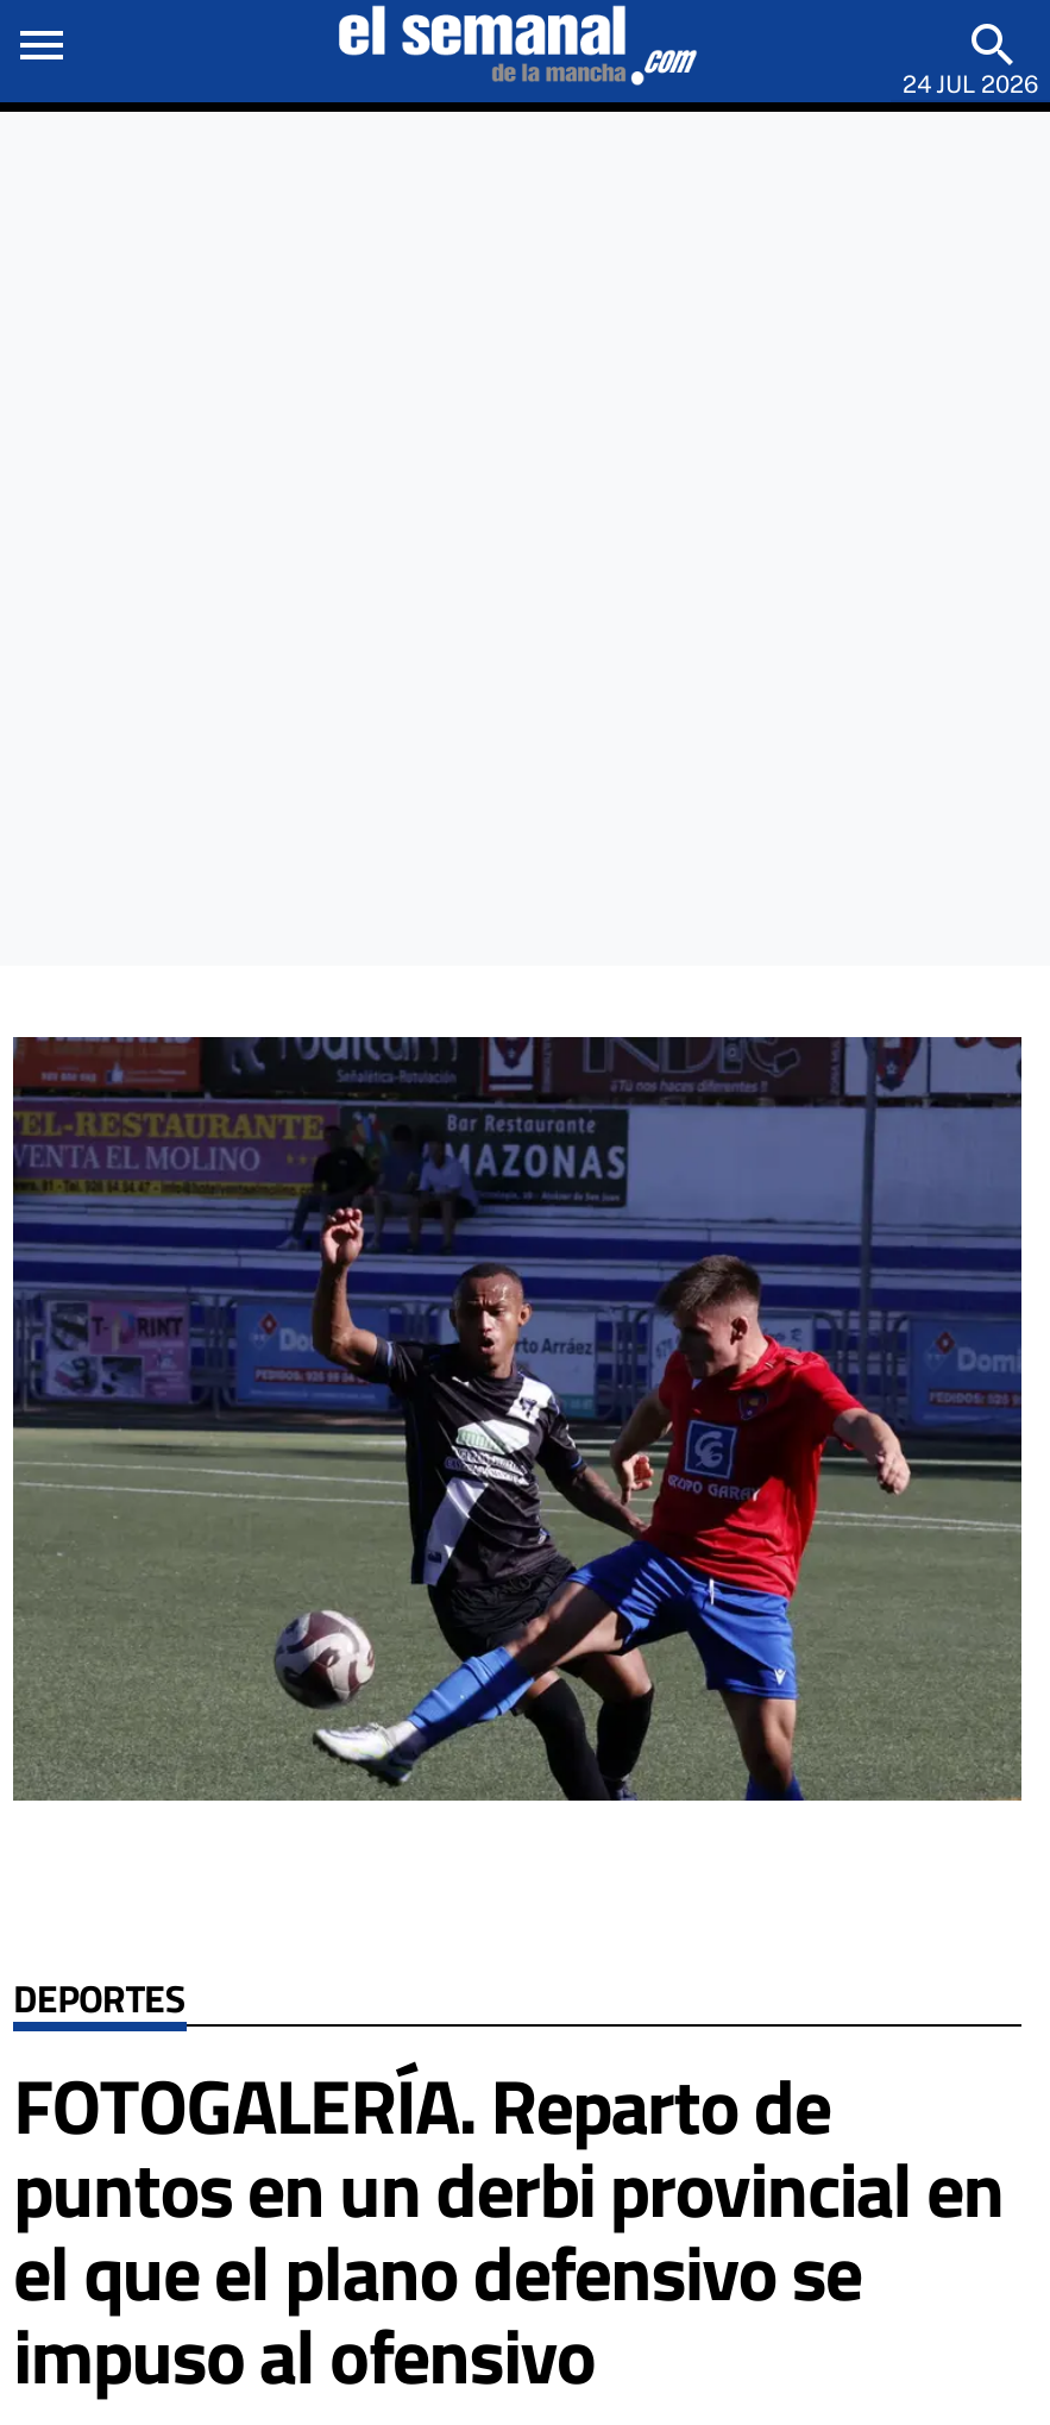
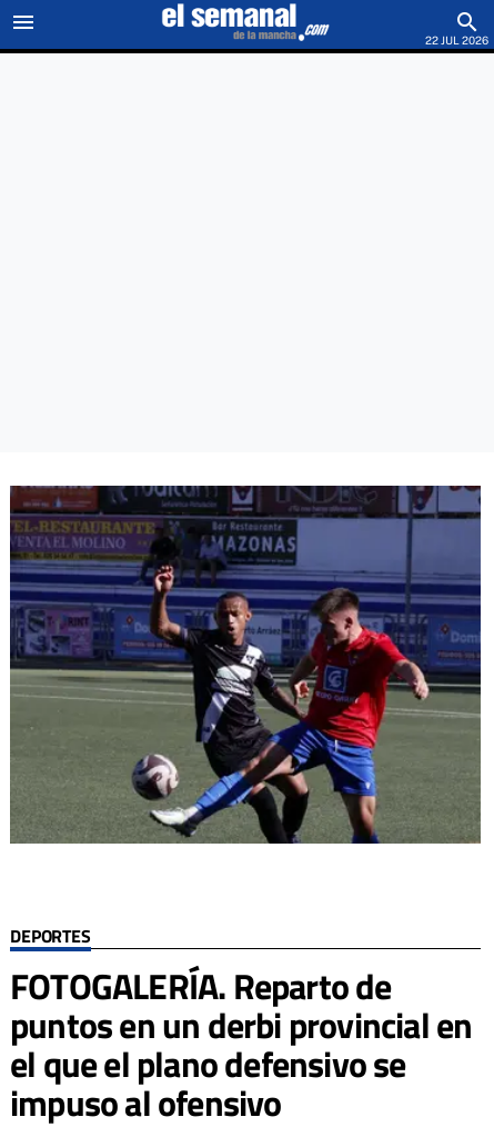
[903,69,1038,98] 24 JUL 2026 -> [425,33,488,47] 22 JUL 2026

